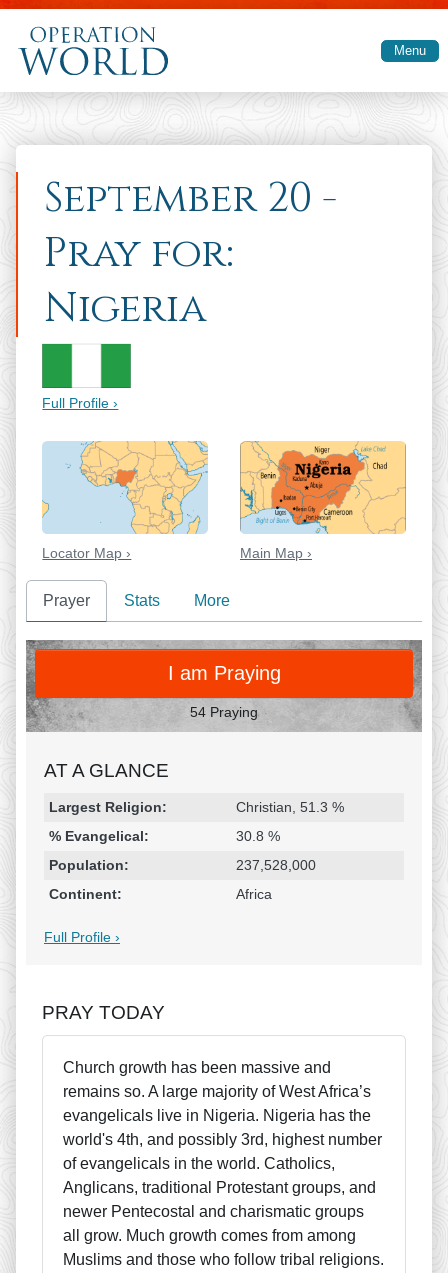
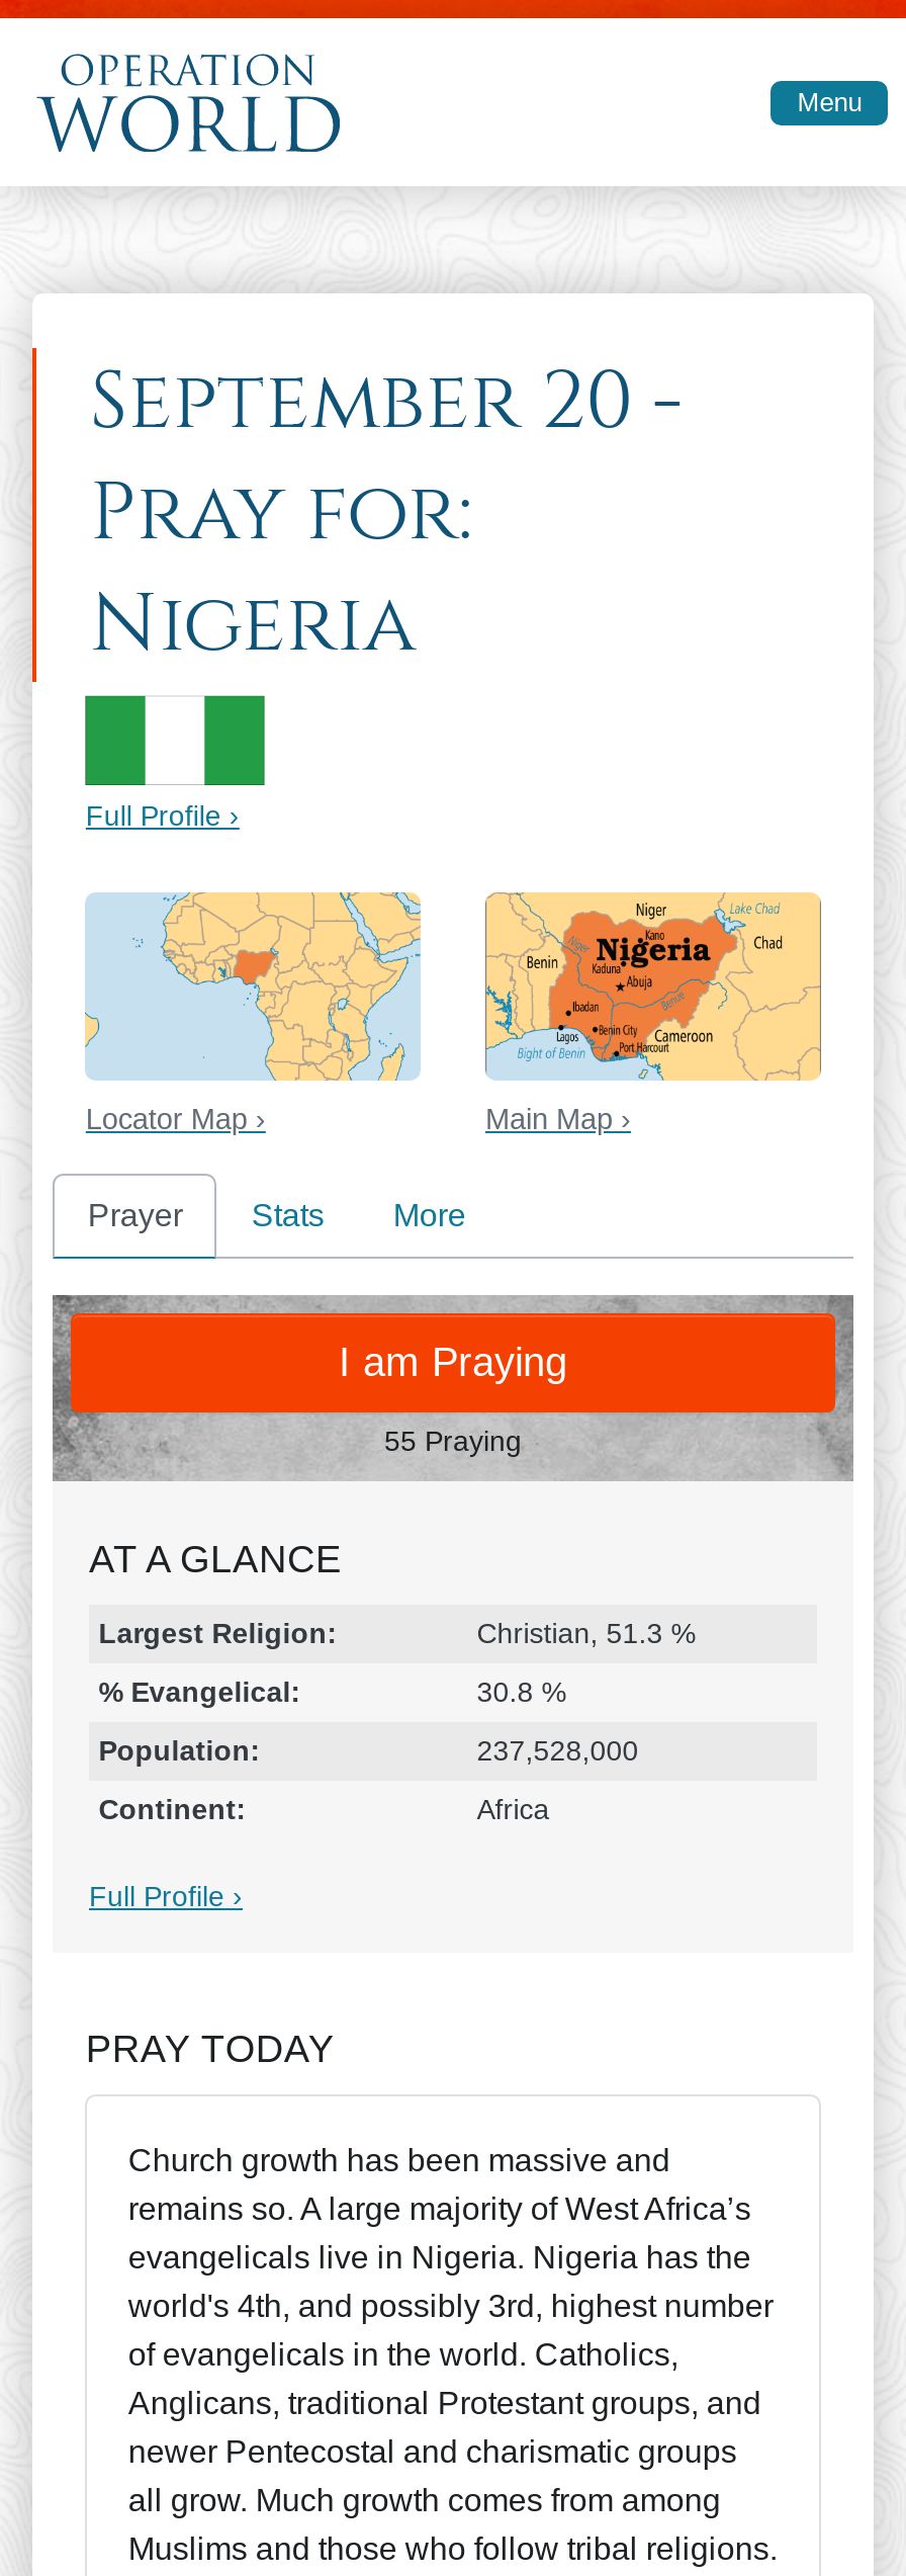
[190,704,258,720] 54 Praying -> [384,1425,522,1457] 55 Praying

